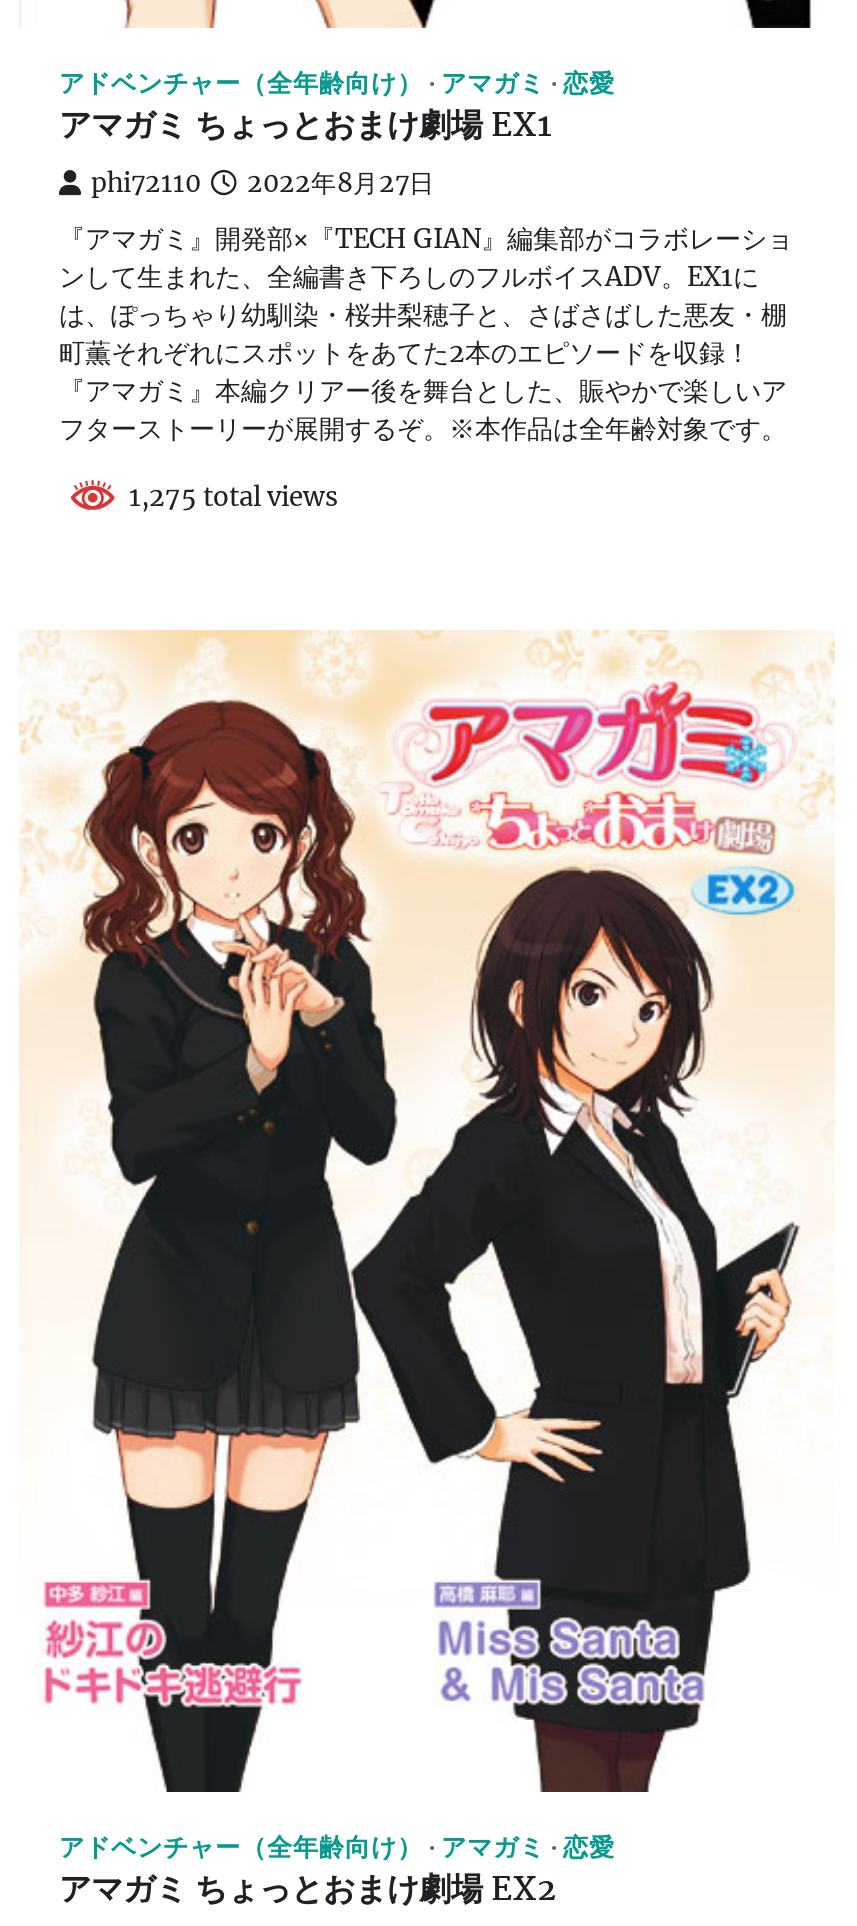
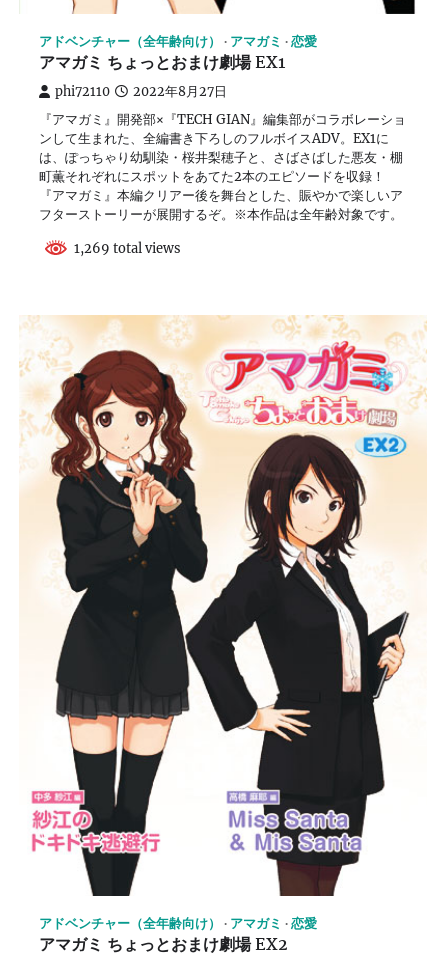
[117,481,339,515] 1,275 total views -> [68,240,181,257] 1,269 total views

